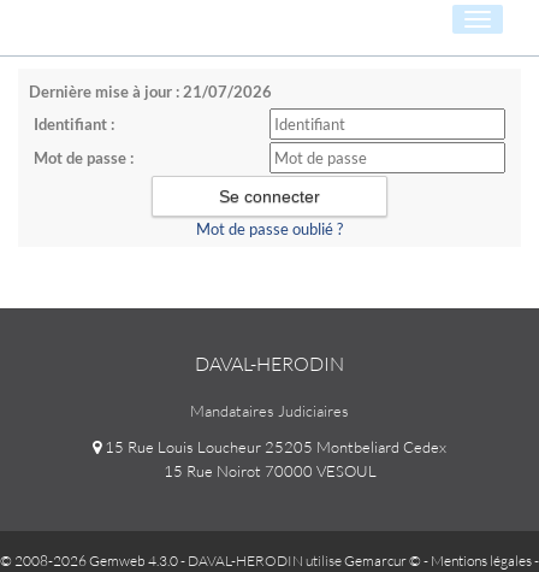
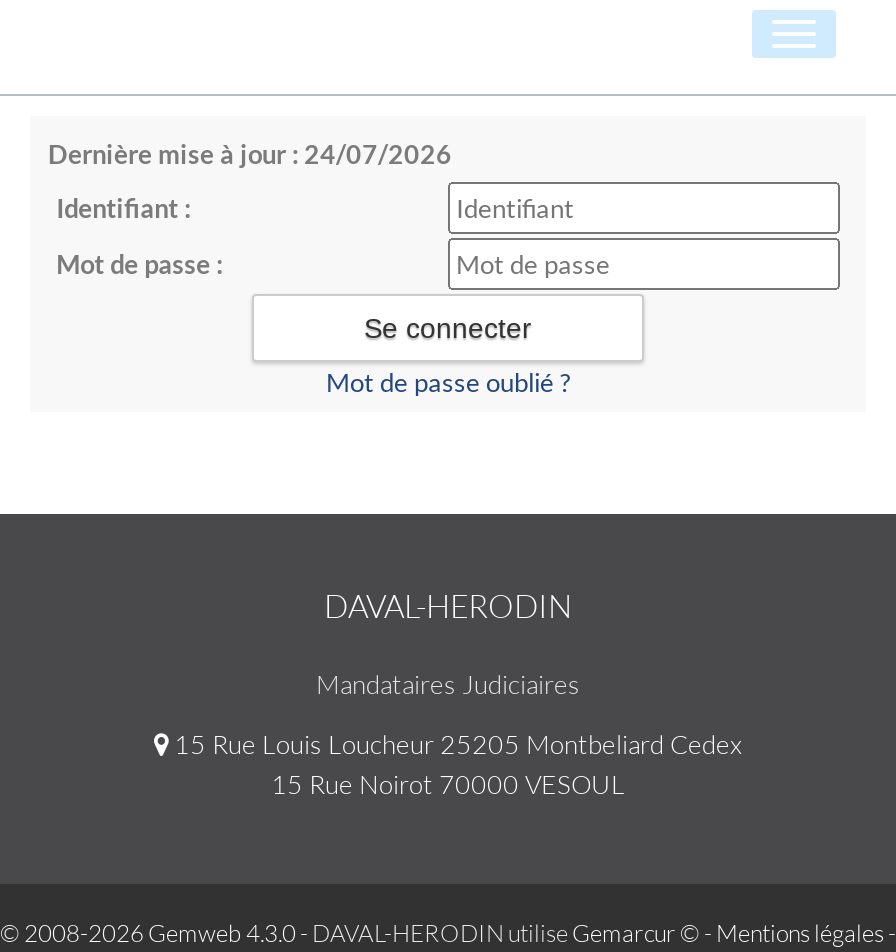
[29,82,272,101] Dernière mise à jour : 21/07/2026 -> [48,138,452,170] Dernière mise à jour : 24/07/2026

